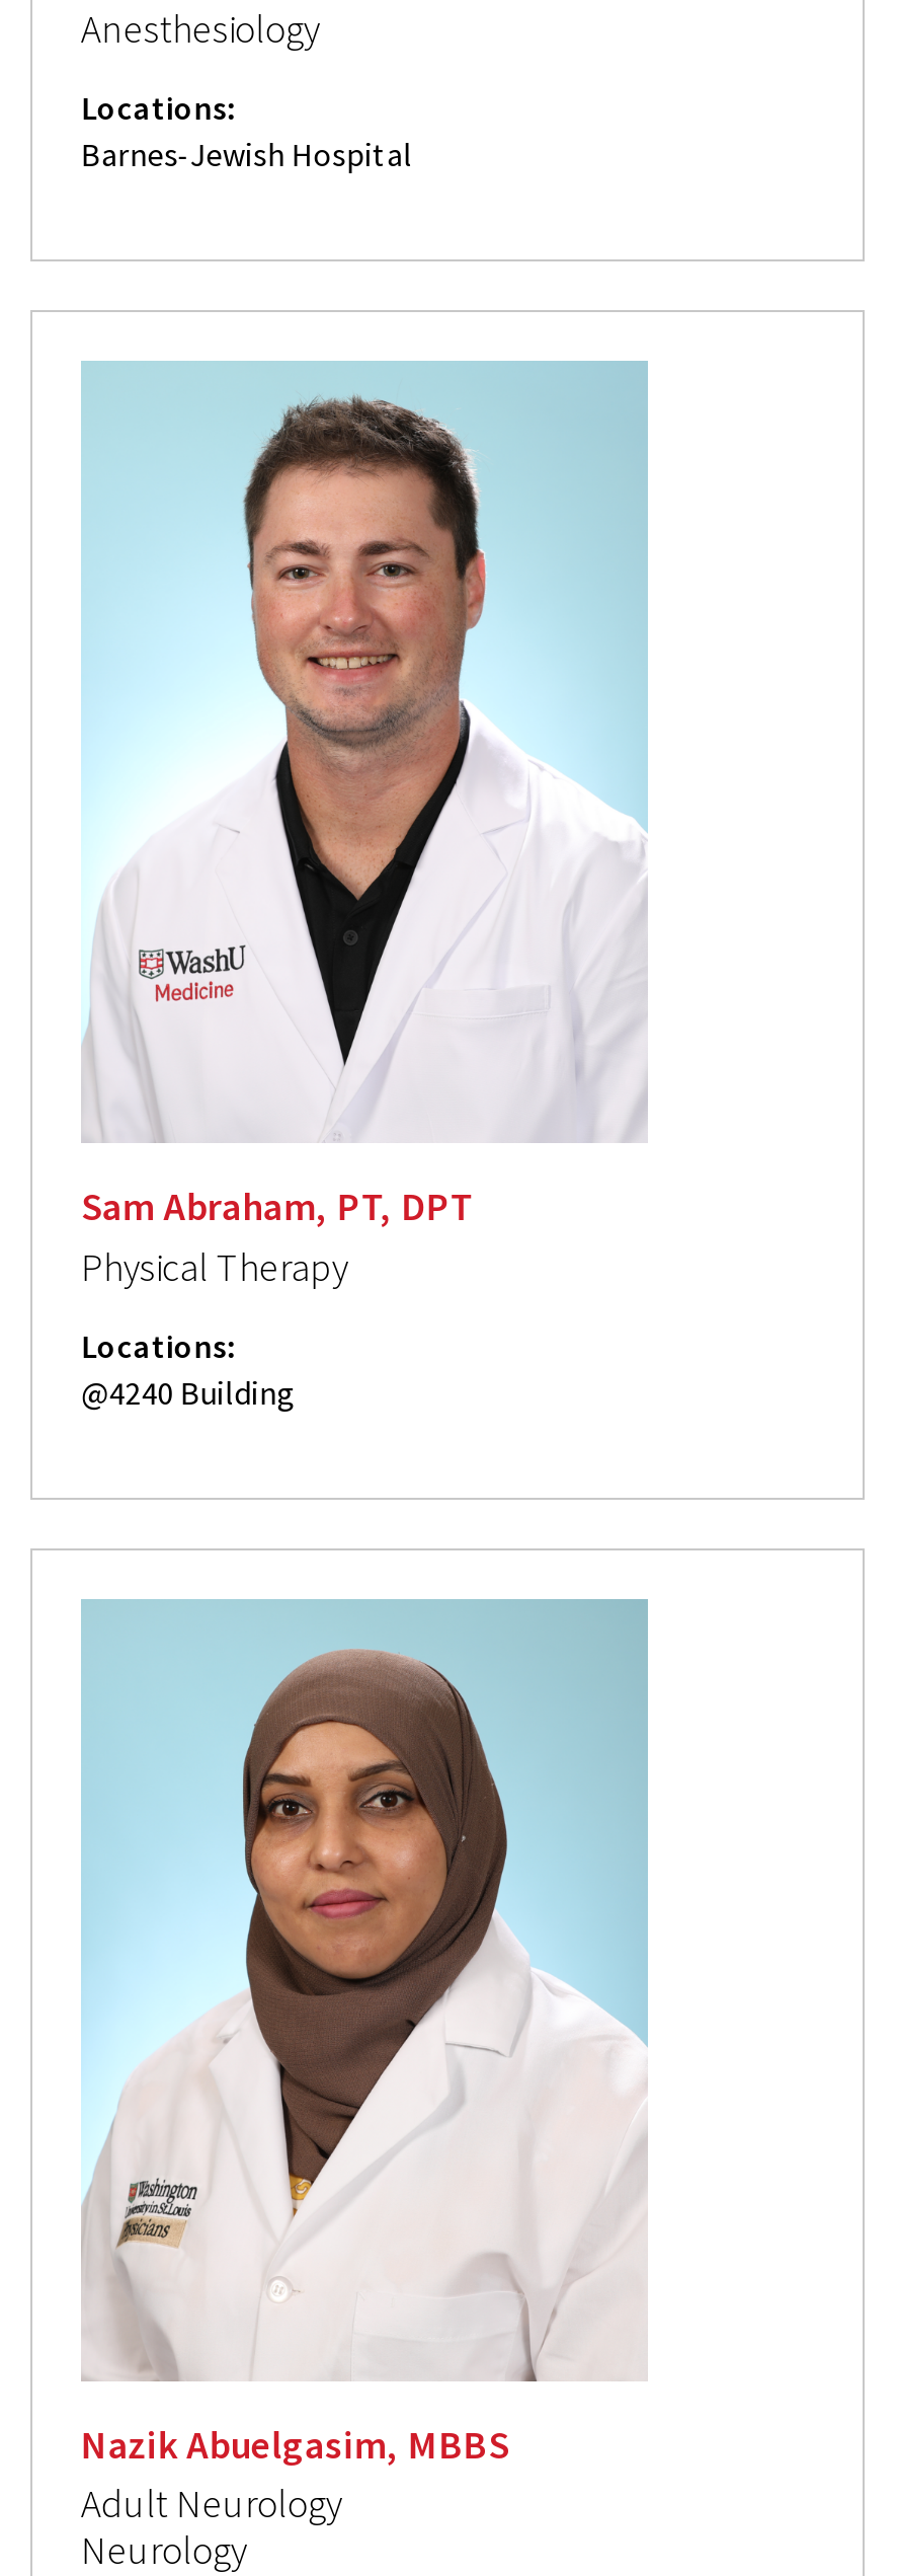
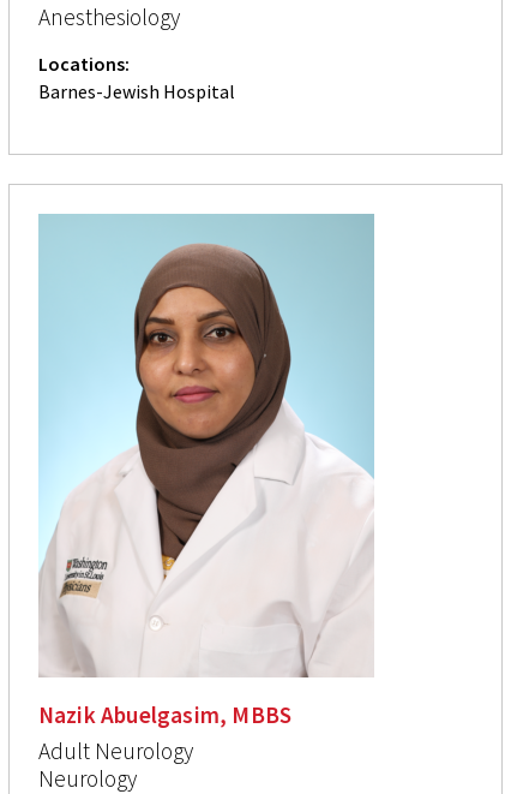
[81,395,648,1412] [image] | Sam Abraham, PT, DPT | Physical Therapy | Locations: | @4240 Building -> none

